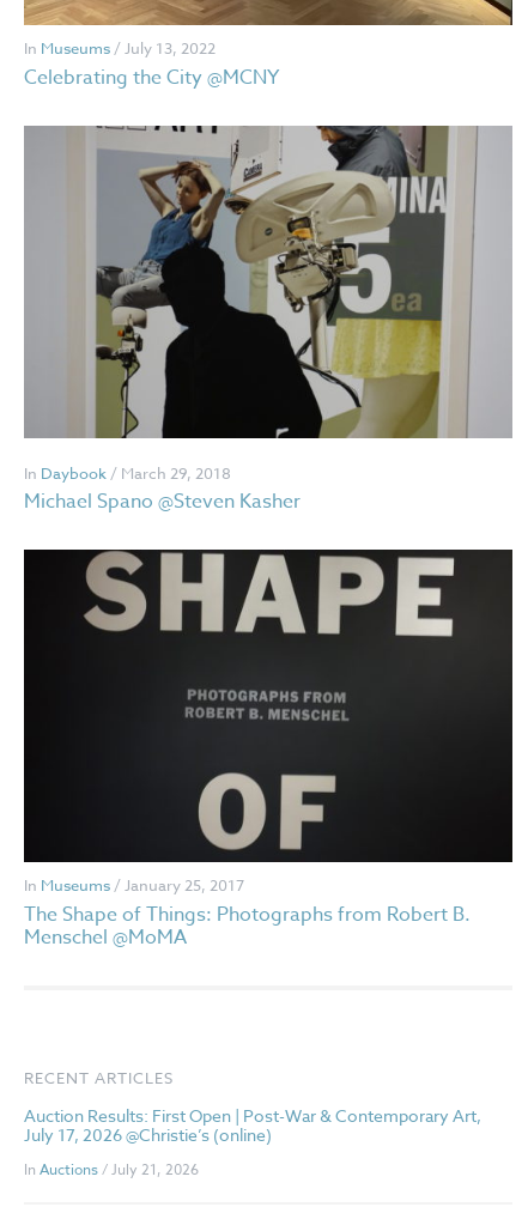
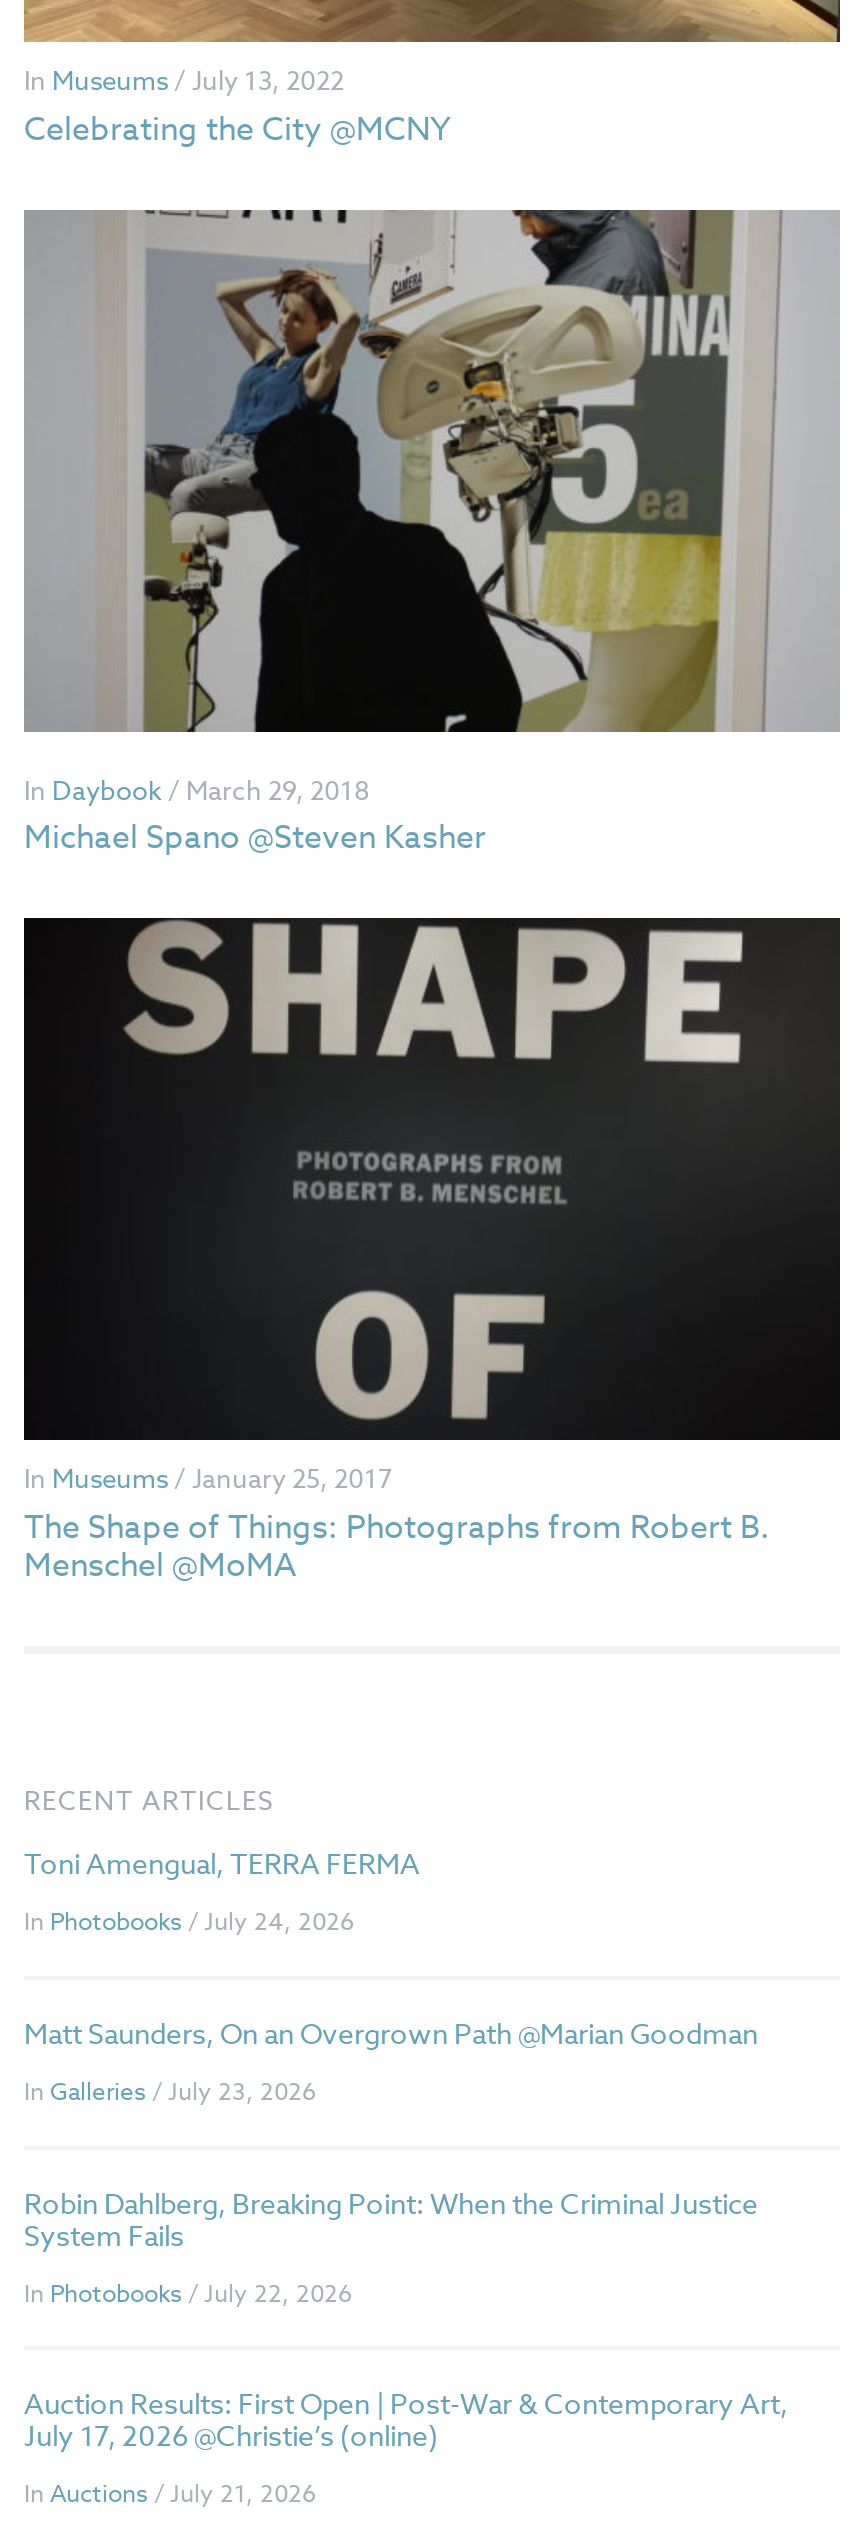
none -> [24,1845,758,2309] Toni Amengual, TERRA FERMA | In Photobooks / July 24, 2026 | Matt Saunders, On an Overgrown Path @Marian Goodman | In Galleries / July 23, 2026 | Robin Dahlberg, Breaking Point: When the Criminal Justice | System Fails | In Photobooks / July 22, 2026

